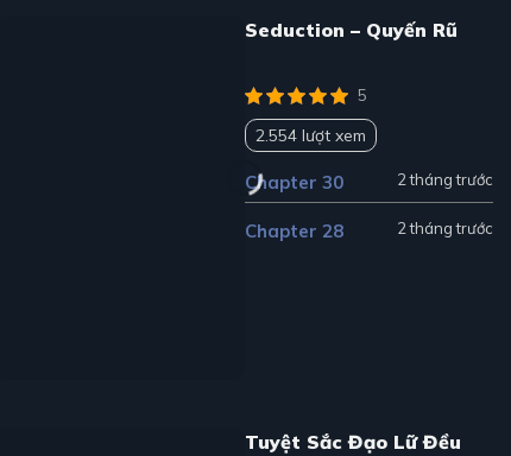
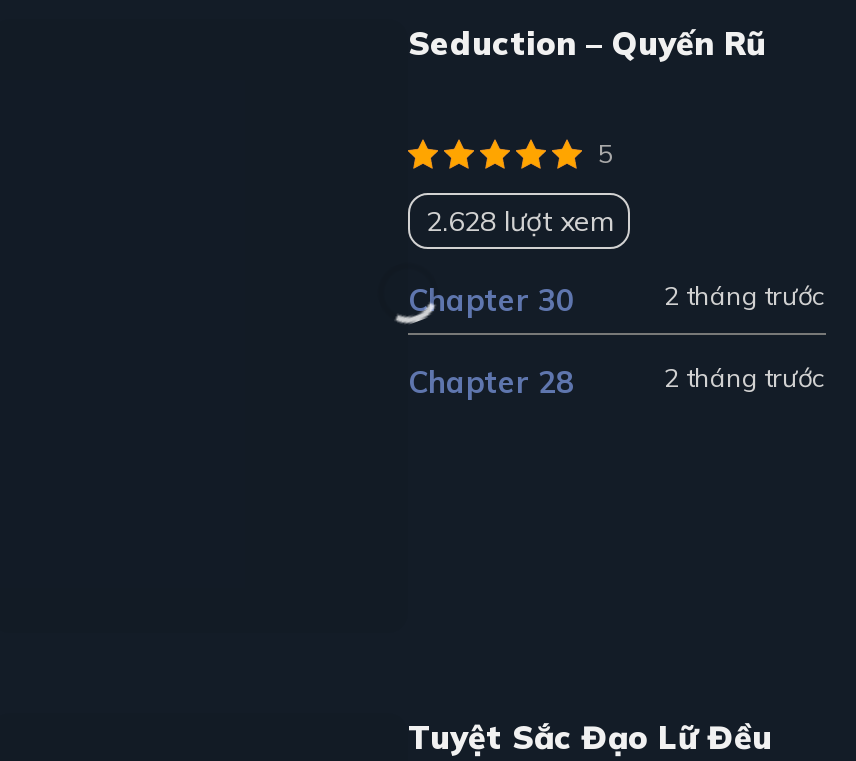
[255,125,366,146] 2.554 lượt xem -> [426,203,612,239] 2.628 lượt xem

